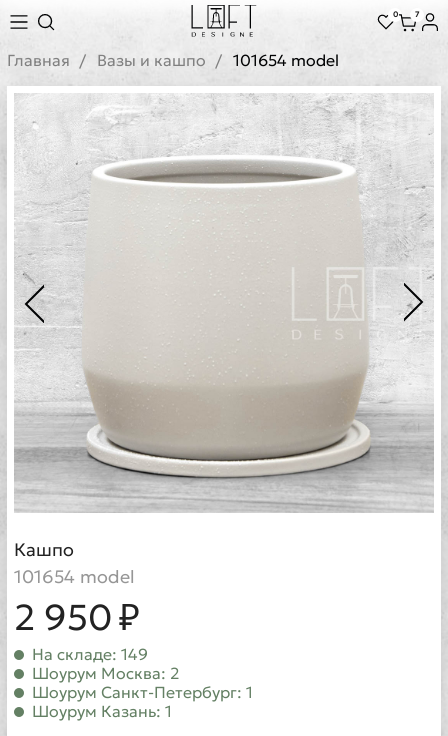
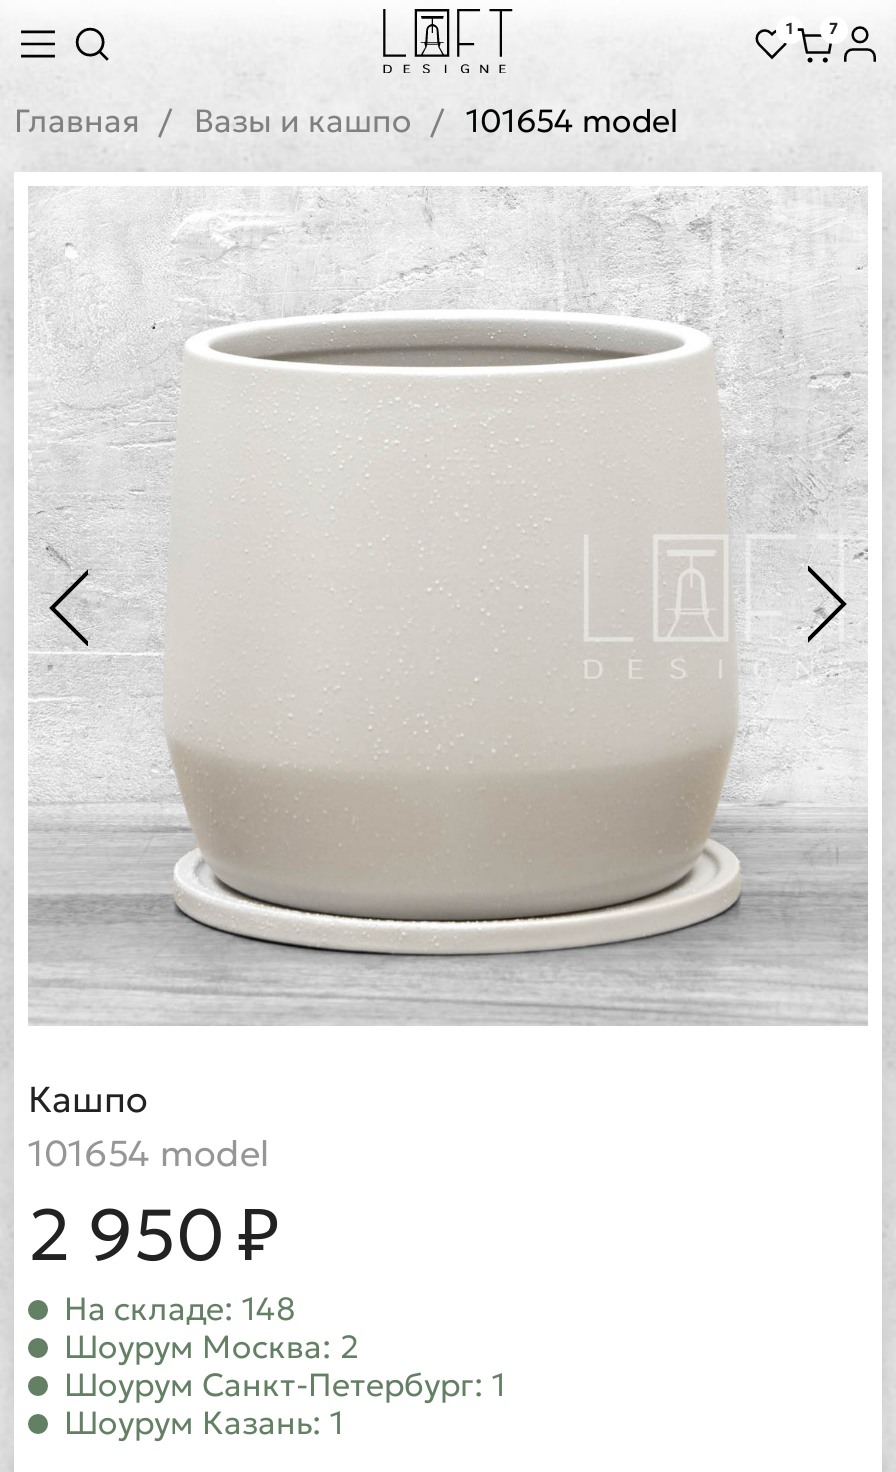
[392,9,419,19] 0 7 -> [786,18,839,38] 1 7
[32,644,148,664] На складе: 149 -> [64,1288,296,1328] На складе: 148

